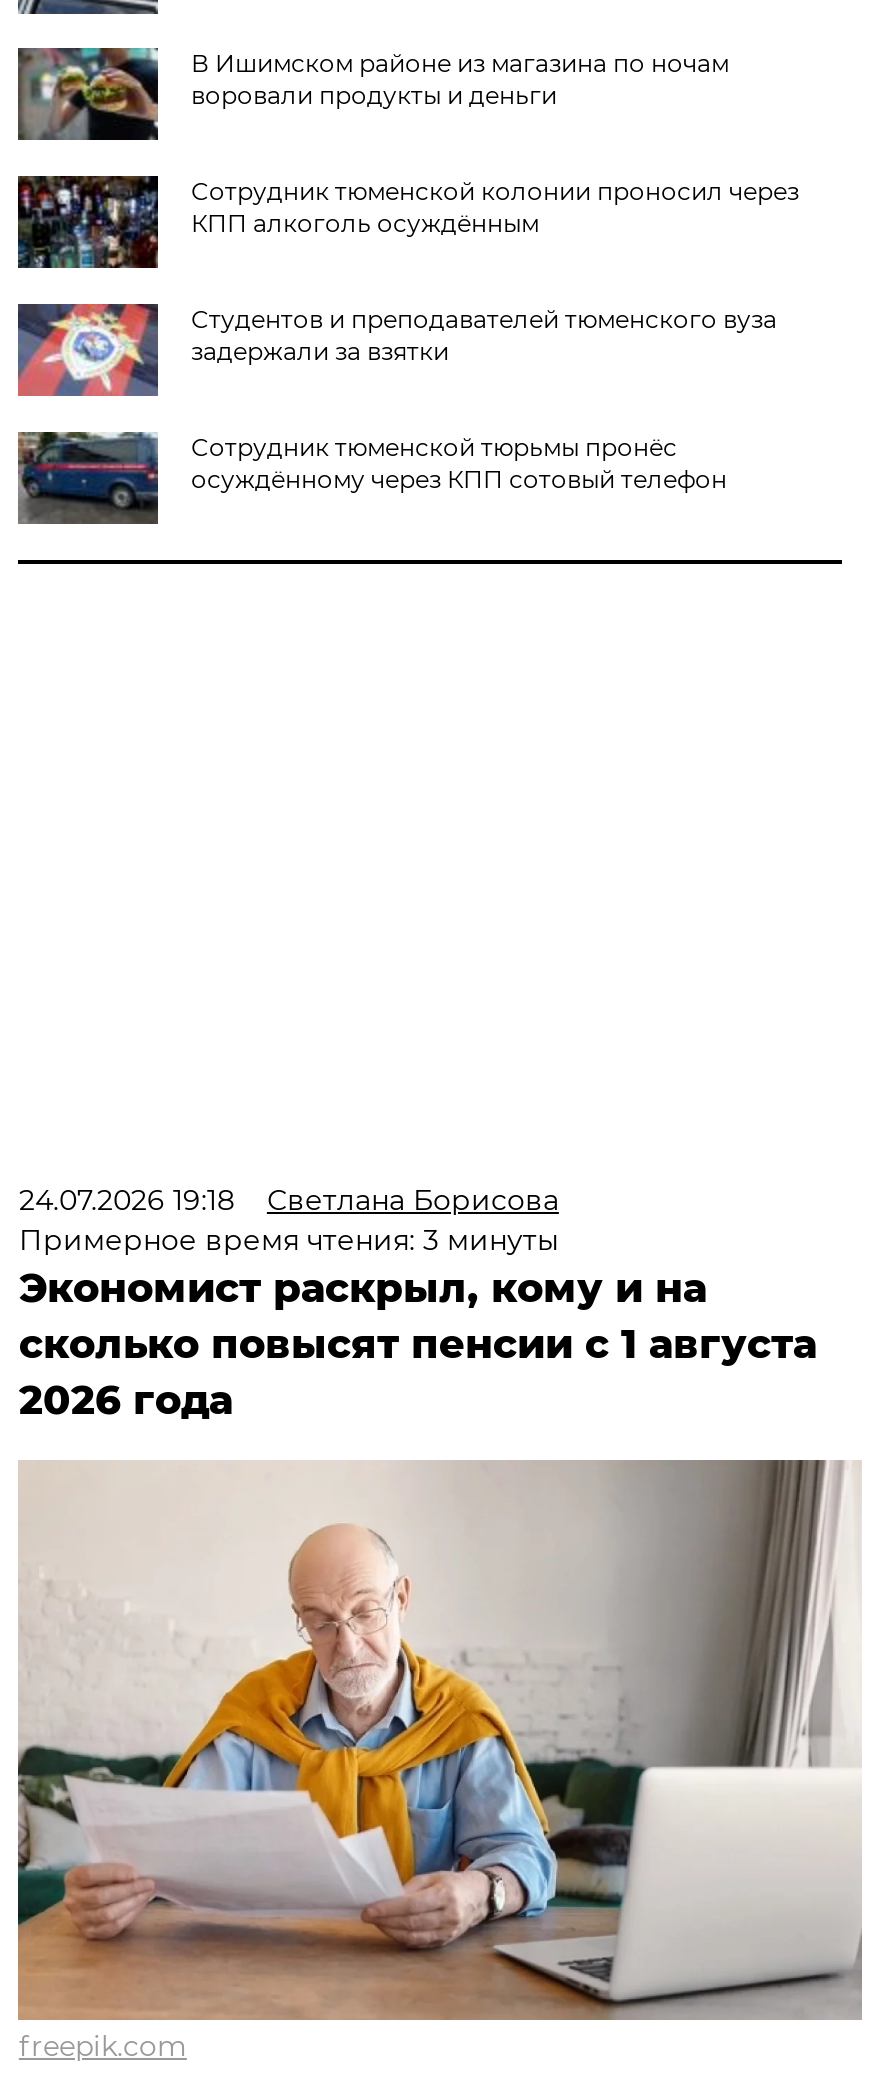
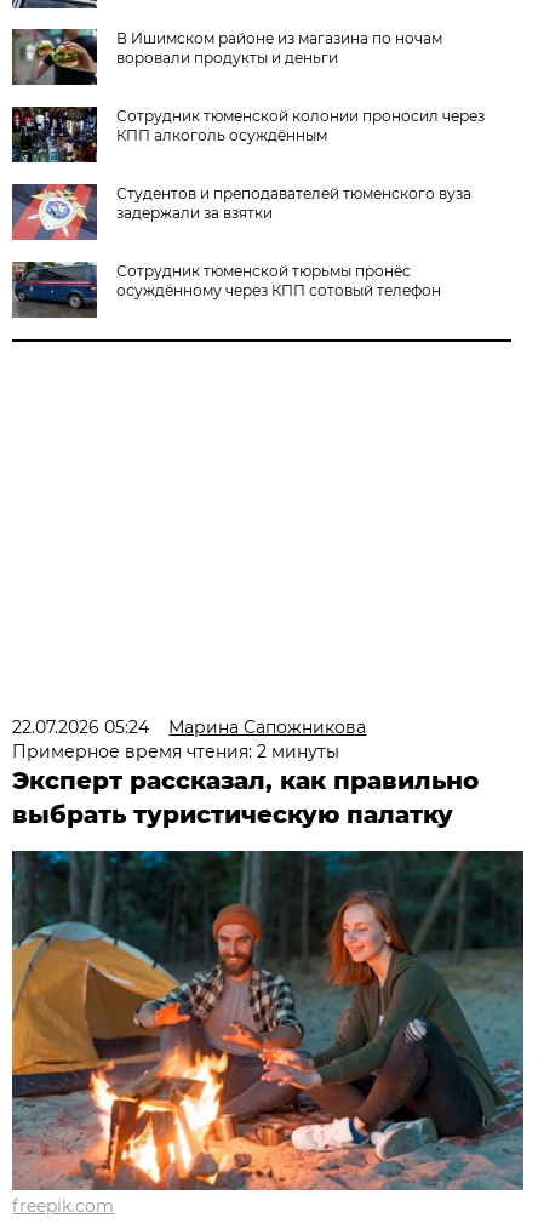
[19,1182,817,1424] 24.07.2026 19:18 | Светлана Борисова | Примерное время чтения: 3 минуты | Экономист раскрыл, кому и на | сколько повысят пенсии с 1 августа | 2026 года -> [13,716,479,829] 22.07.2026 05:24 | Марина Сапожникова | Примерное время чтения: 2 минуты | Эксперт рассказал, как правильно | выбрать туристическую палатку
[16,1458,862,2022] [image] -> [11,850,525,1191] [image]

